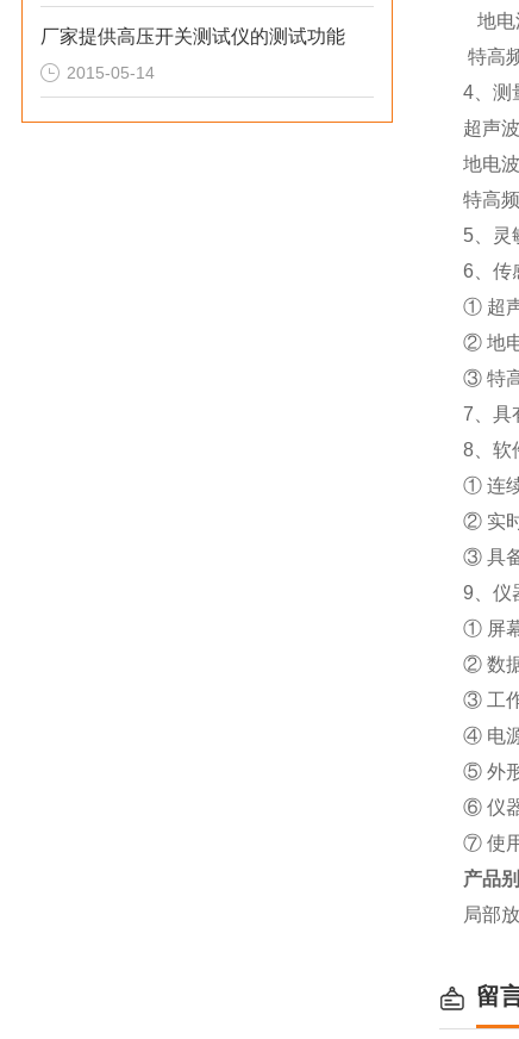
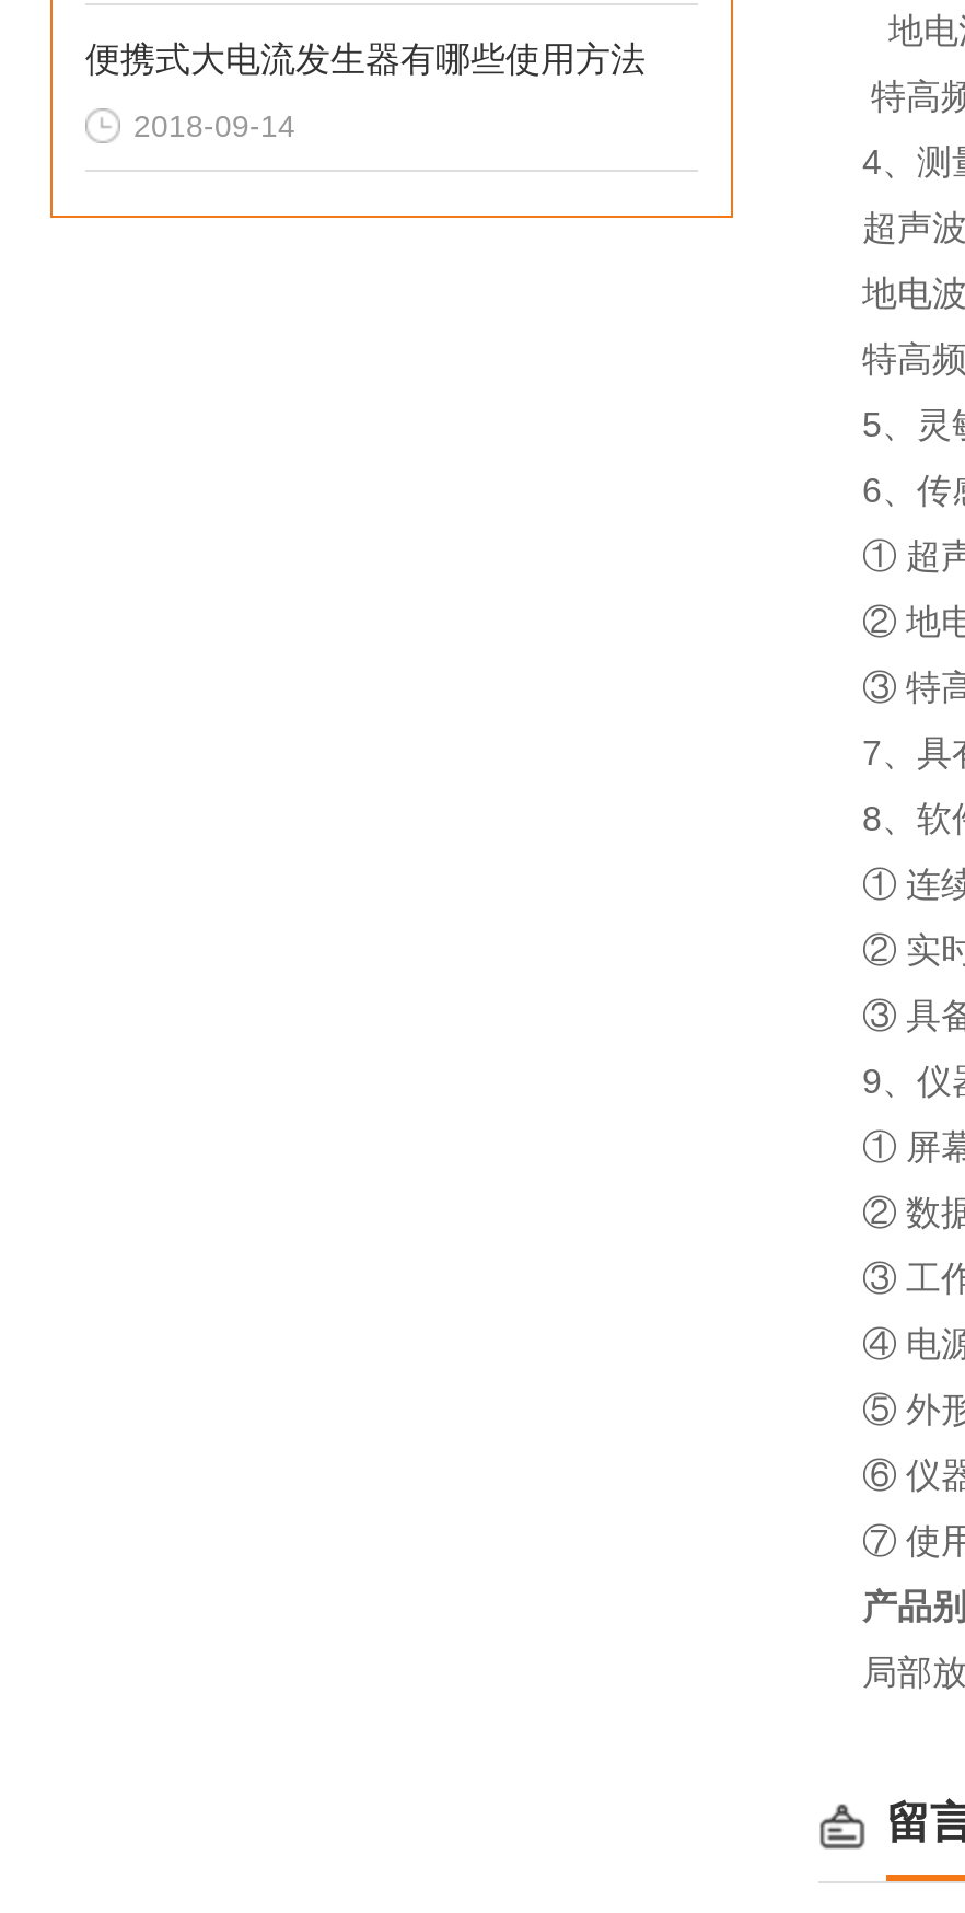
[40,26,345,46] 厂家提供高压开关测试仪的测试功能 -> [85,40,646,78] 便携式大电流发生器有哪些使用方法
[67,63,155,82] 2015-05-14 -> [133,108,295,143] 2018-09-14

